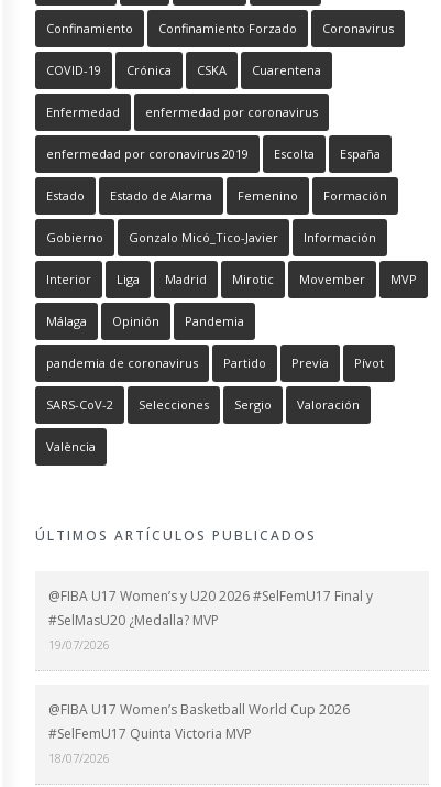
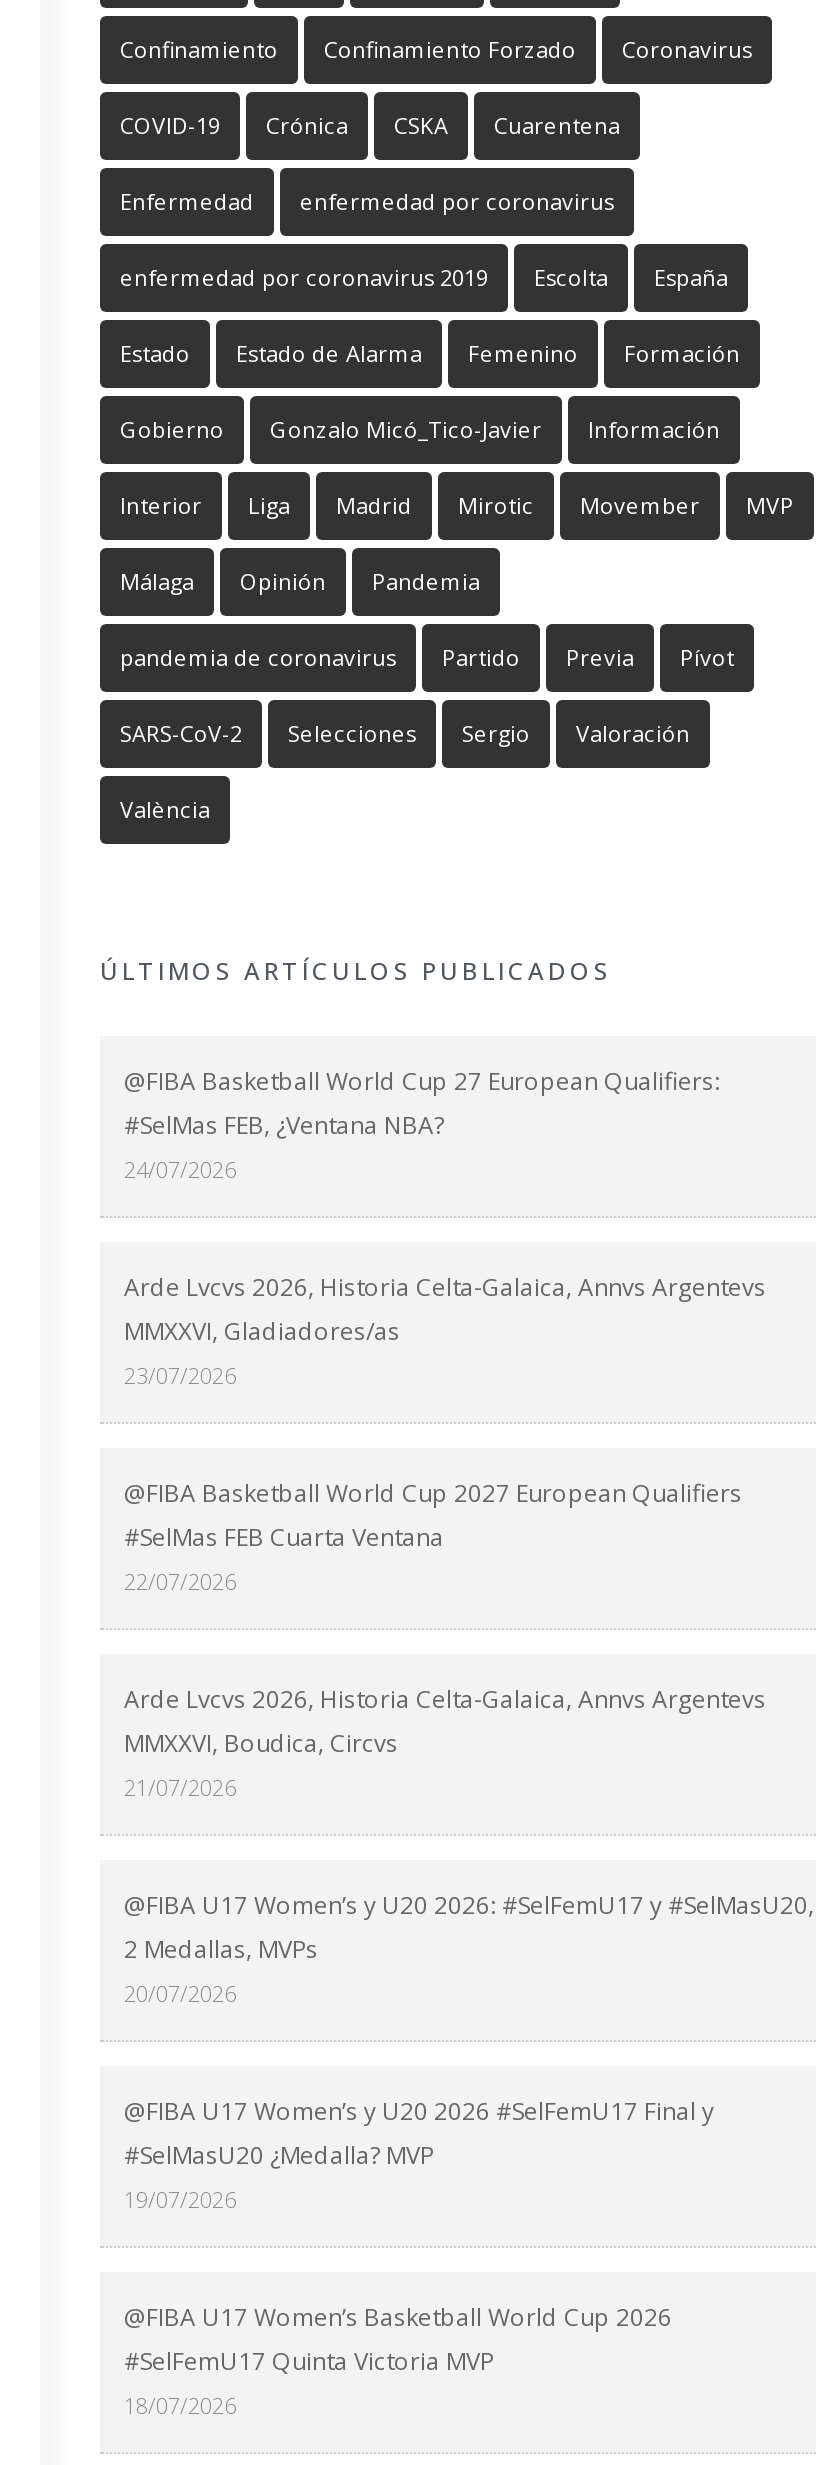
none -> [124,1063,720,1183] @FIBA Basketball World Cup 27 European Qualifiers: | #SelMas FEB, ¿Ventana NBA? | 24/07/2026
none -> [124,1269,766,1389] Arde Lvcvs 2026, Historia Celta-Galaica, Annvs Argentevs | MMXXVI, Gladiadores/as | 23/07/2026
none -> [124,1475,742,1595] @FIBA Basketball World Cup 2027 European Qualifiers | #SelMas FEB Cuarta Ventana | 22/07/2026
none -> [124,1681,766,1801] Arde Lvcvs 2026, Historia Celta-Galaica, Annvs Argentevs | MMXXVI, Boudica, Circvs | 21/07/2026
none -> [124,1887,814,2007] @FIBA U17 Women’s y U20 2026: #SelFemU17 y #SelMasU20, | 2 Medallas, MVPs | 20/07/2026

